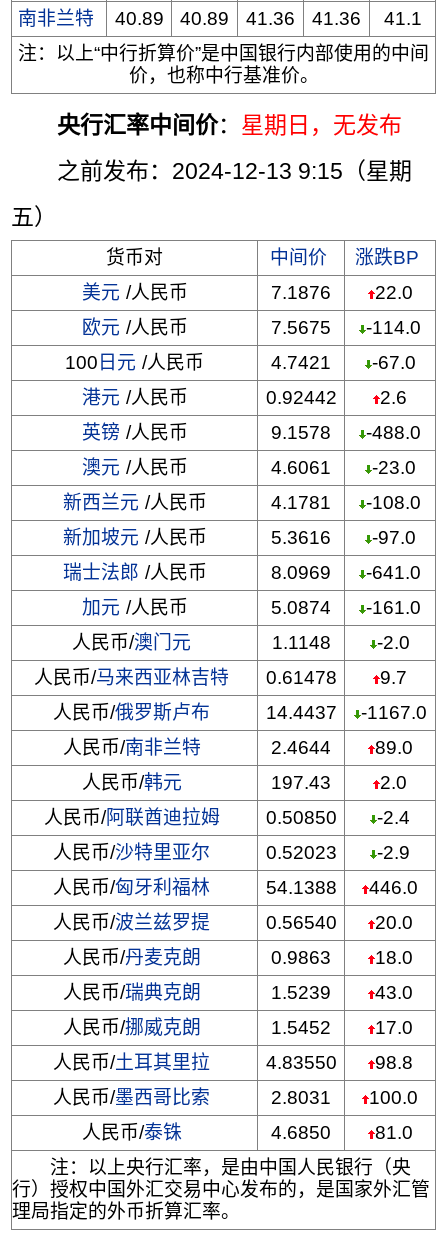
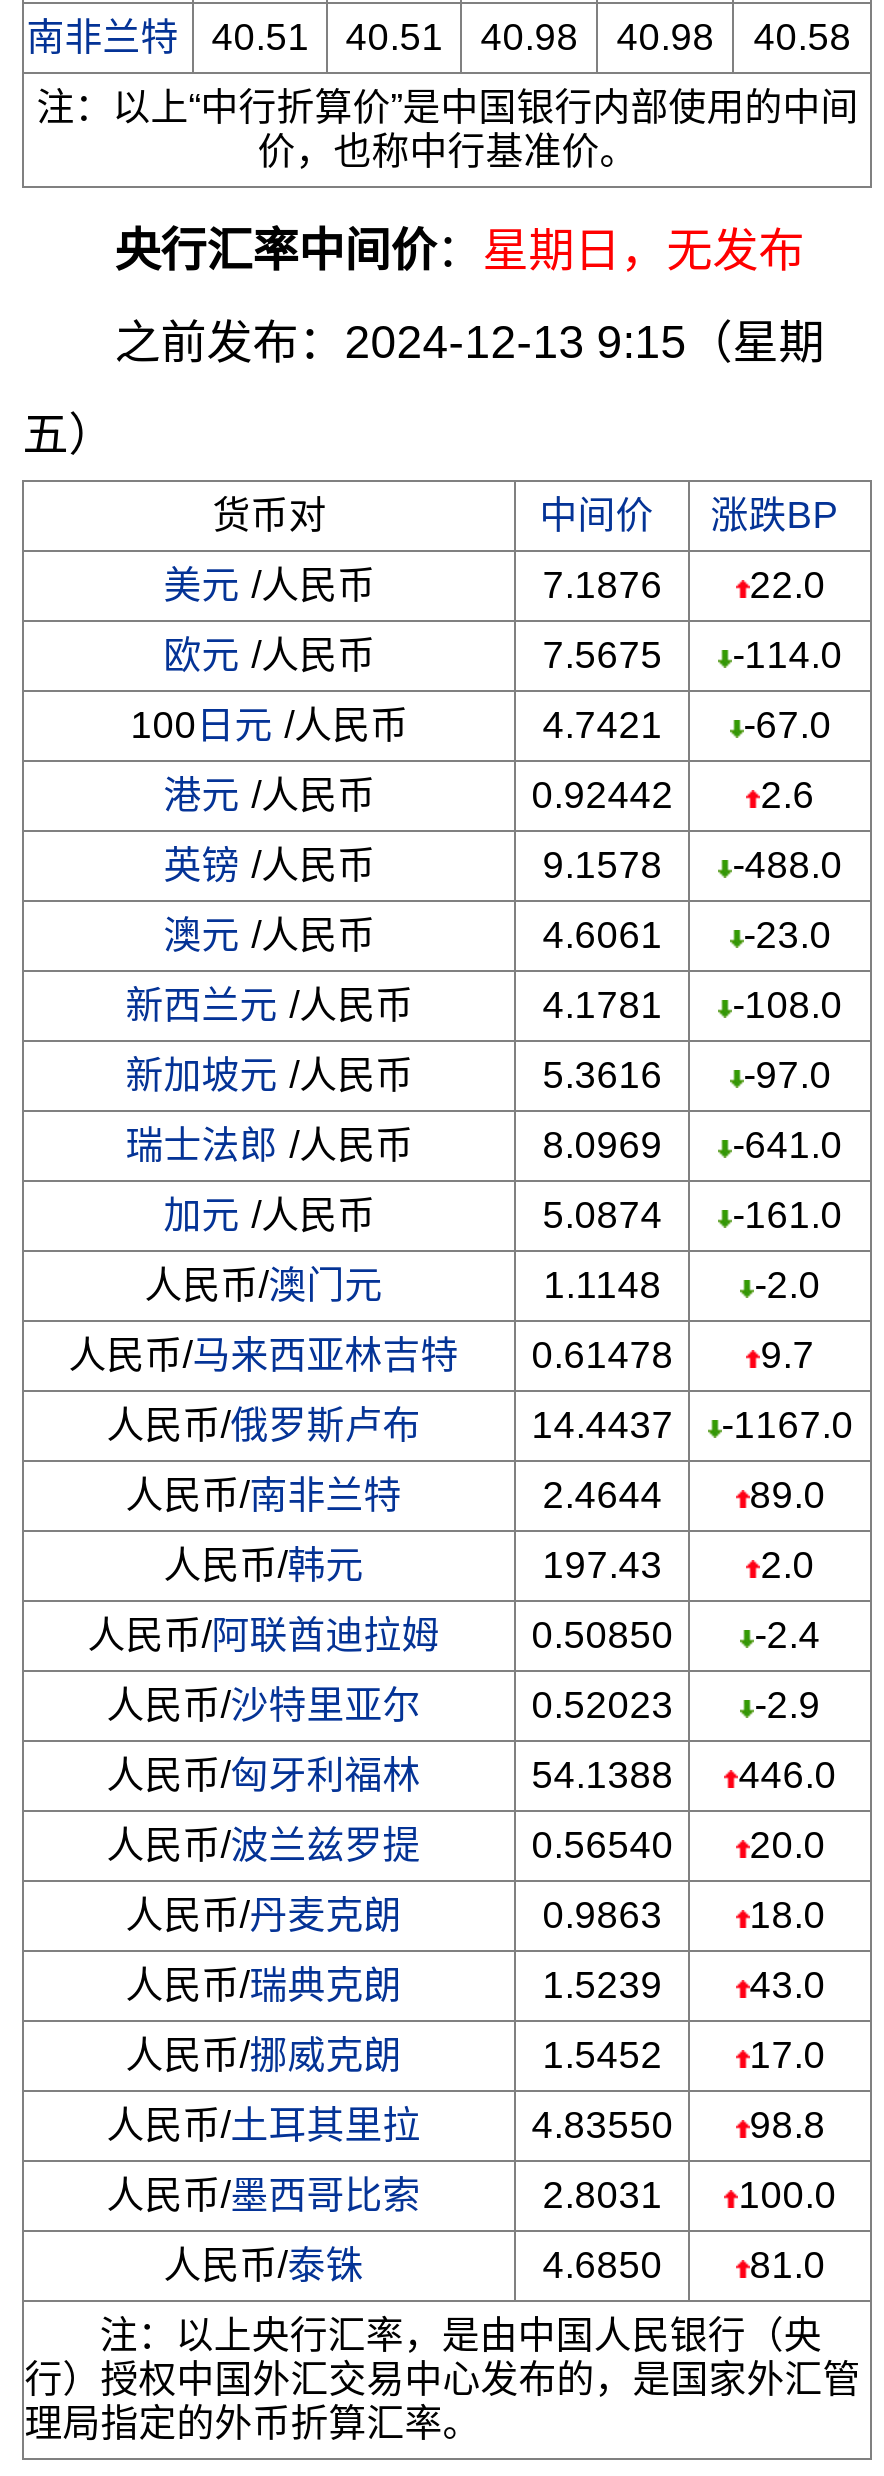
[115,8,164,29] 40.89 -> [211,17,309,59] 40.51
[180,8,229,29] 40.89 -> [345,17,443,59] 40.51
[246,8,295,29] 41.36 -> [480,17,578,59] 40.98
[312,8,361,29] 41.36 -> [616,17,714,59] 40.98
[384,8,422,29] 41.1 -> [753,17,851,59] 40.58

